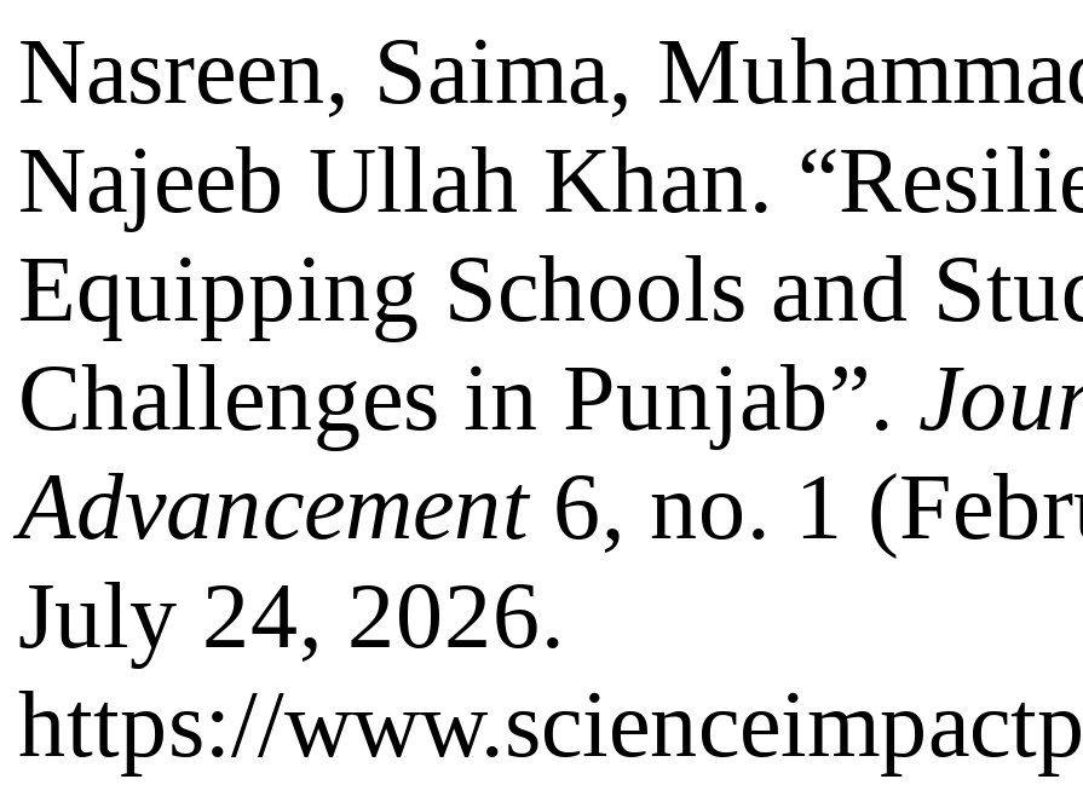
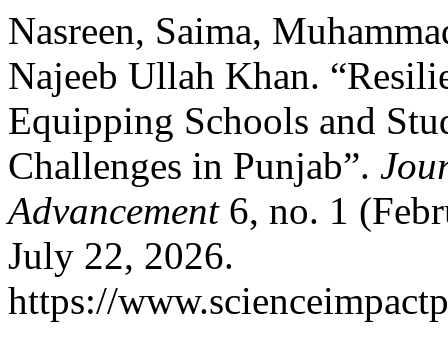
[18,562,565,666] July 24, 2026. -> [8,234,234,277] July 22, 2026.

